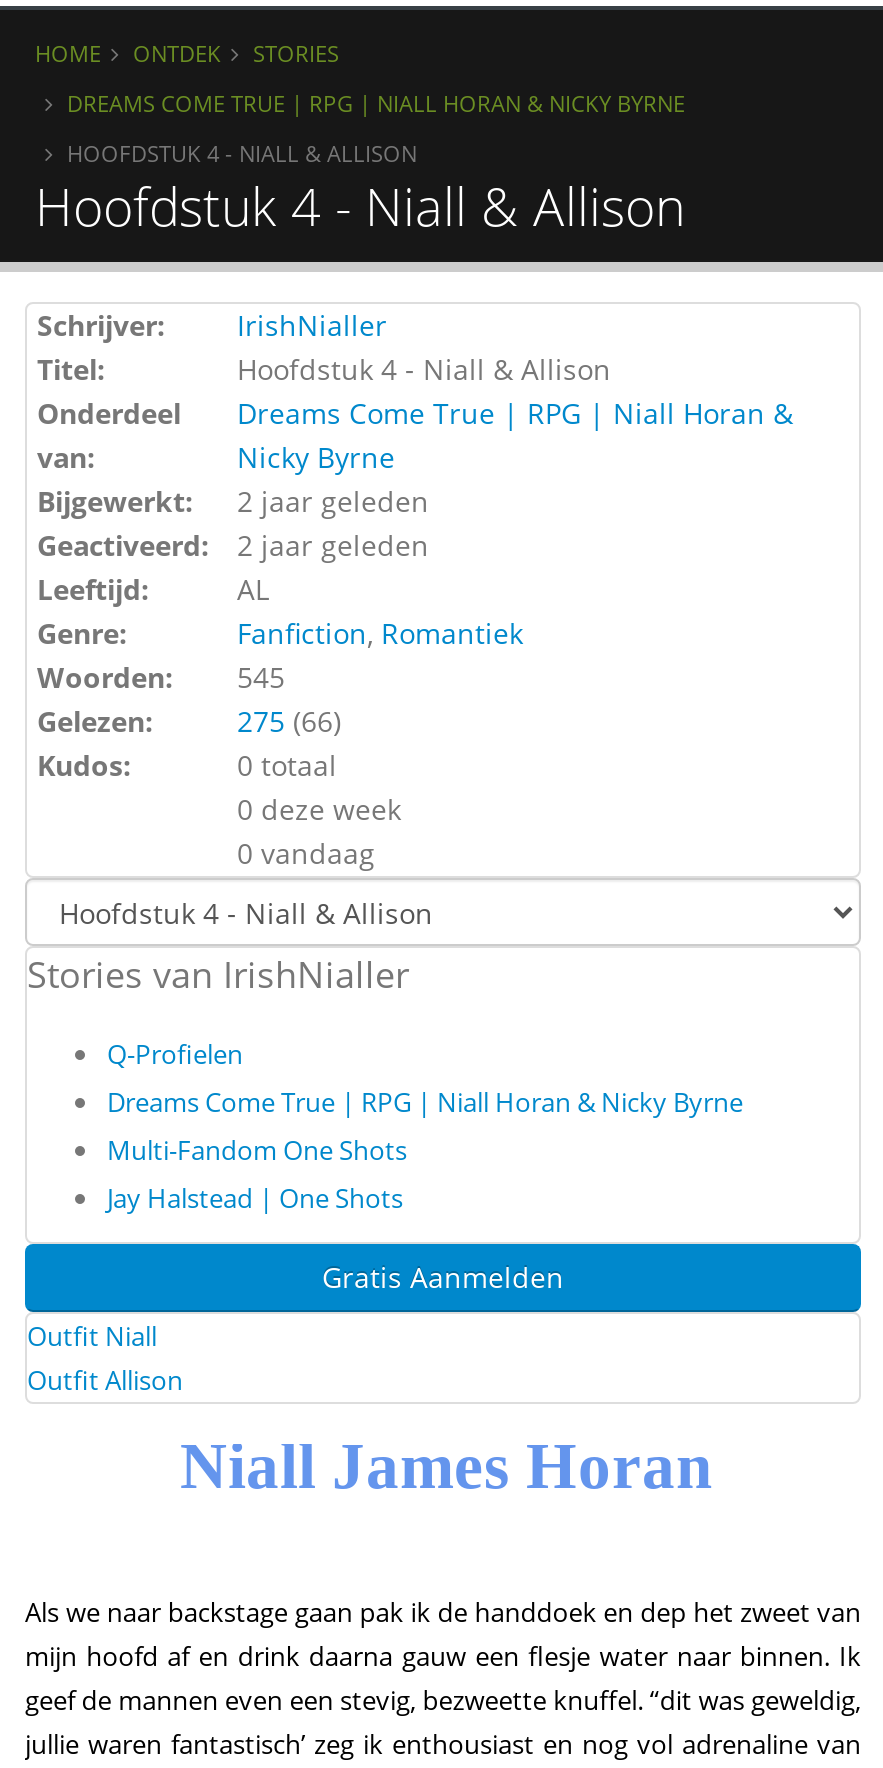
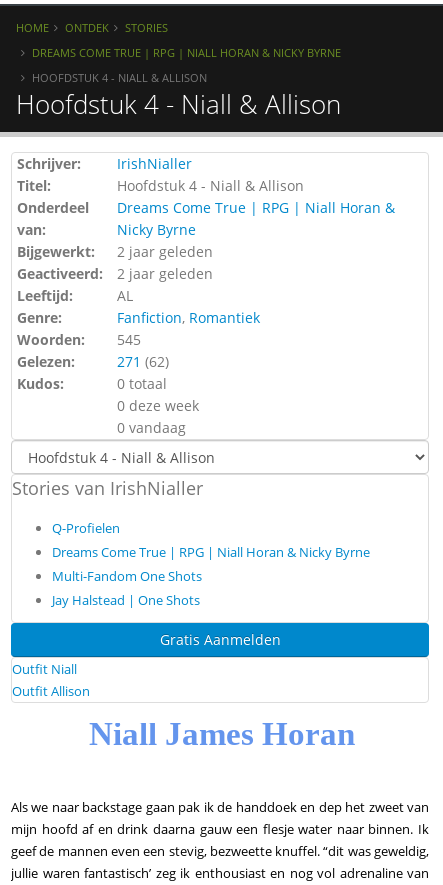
[237,702,341,740] 275 (66) -> [117,352,169,371] 271 (62)

